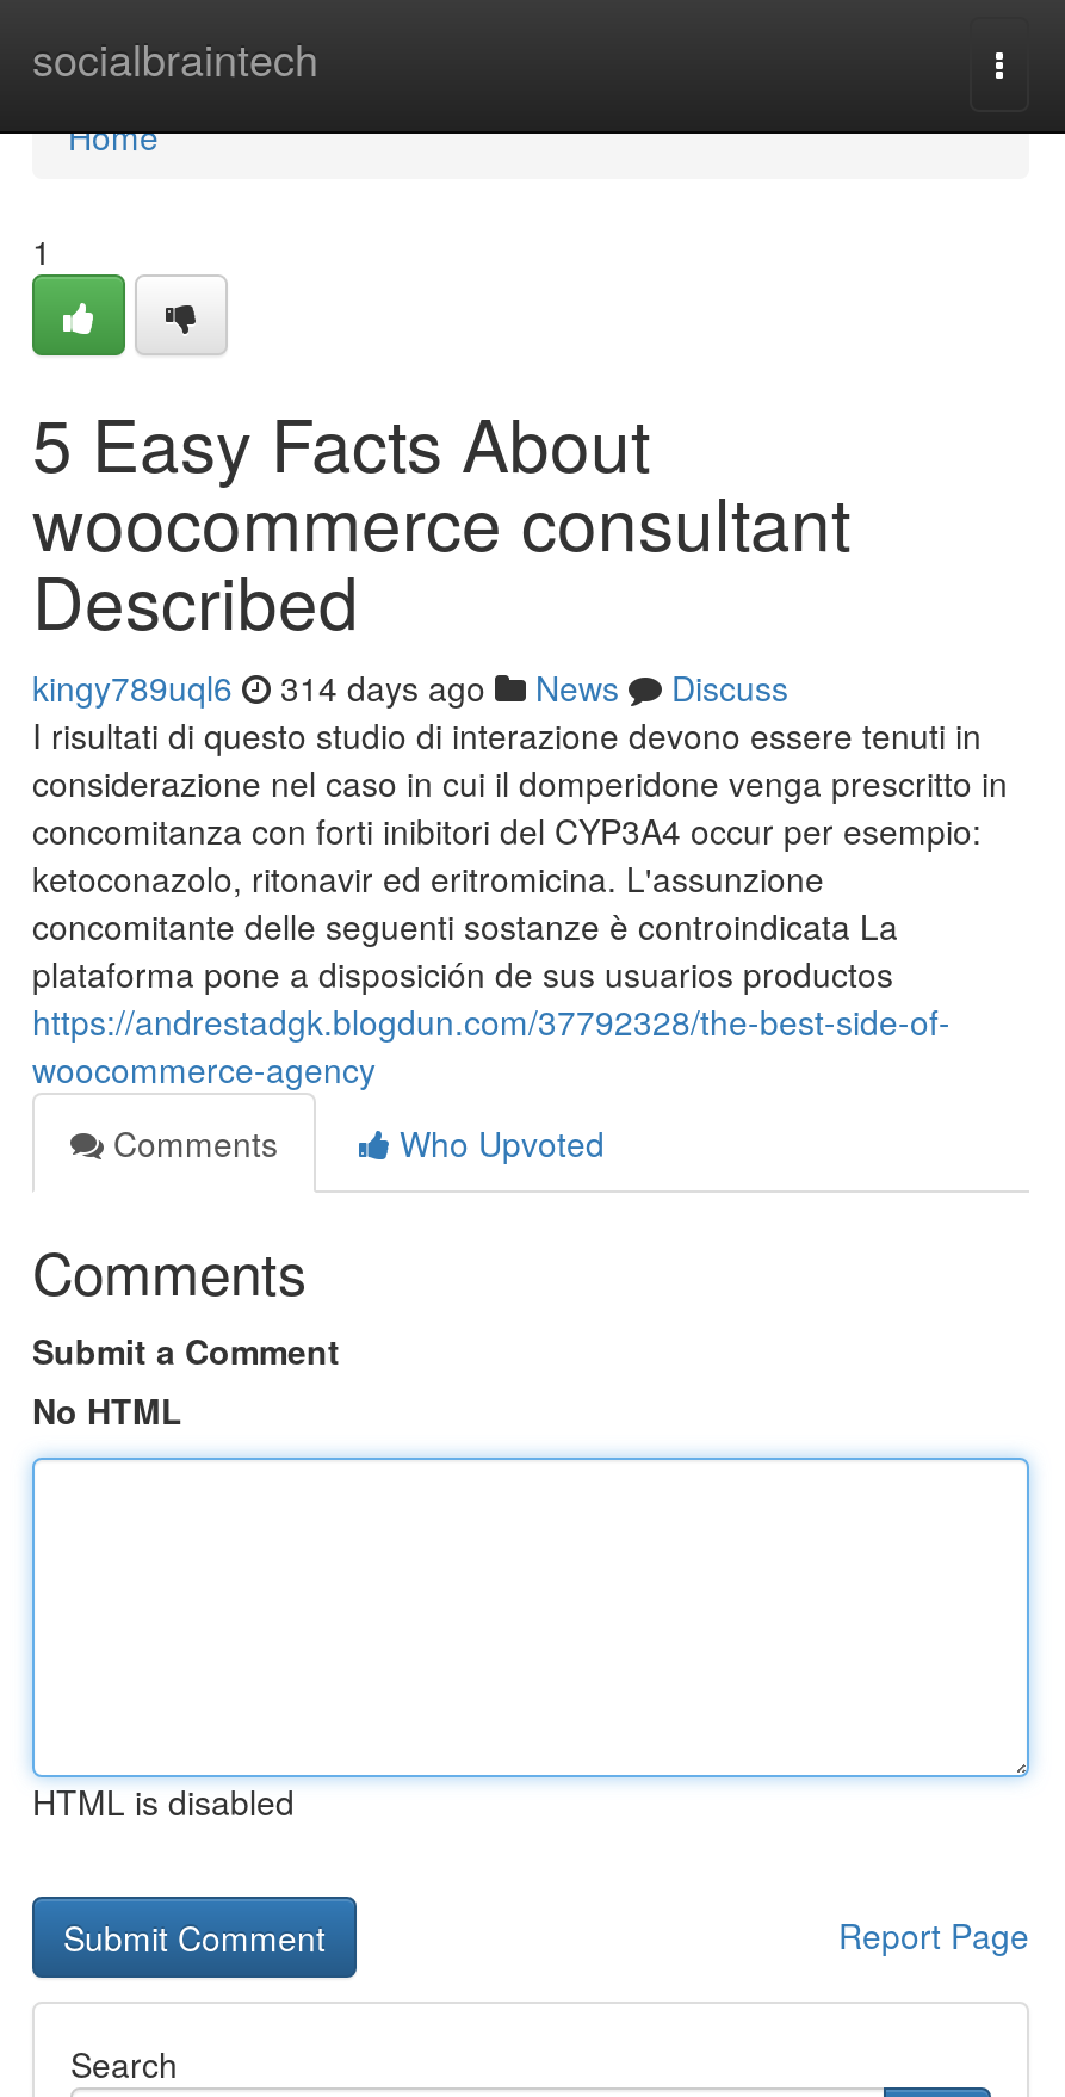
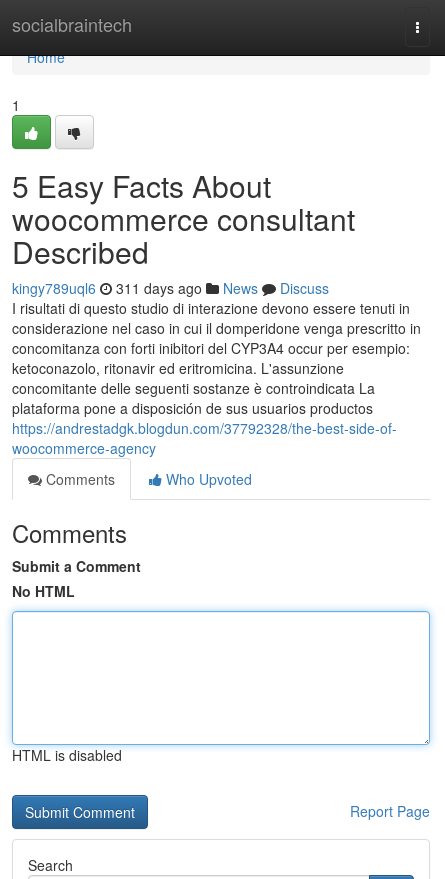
[32,663,788,711] kingy789uql6 314 days ago News Discuss -> [12,278,329,298] kingy789uql6 311 days ago News Discuss

